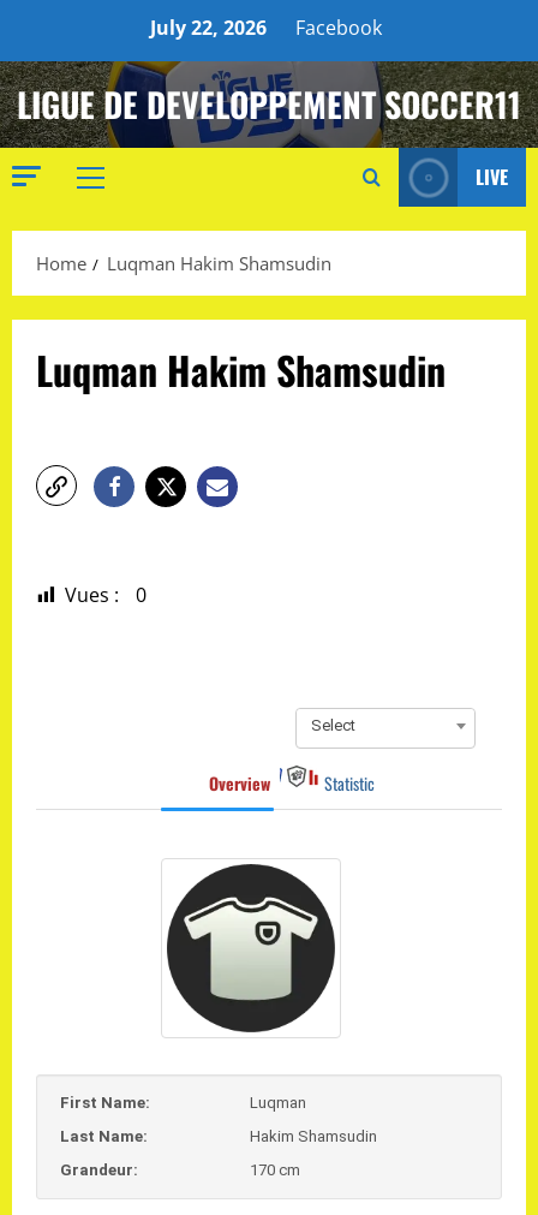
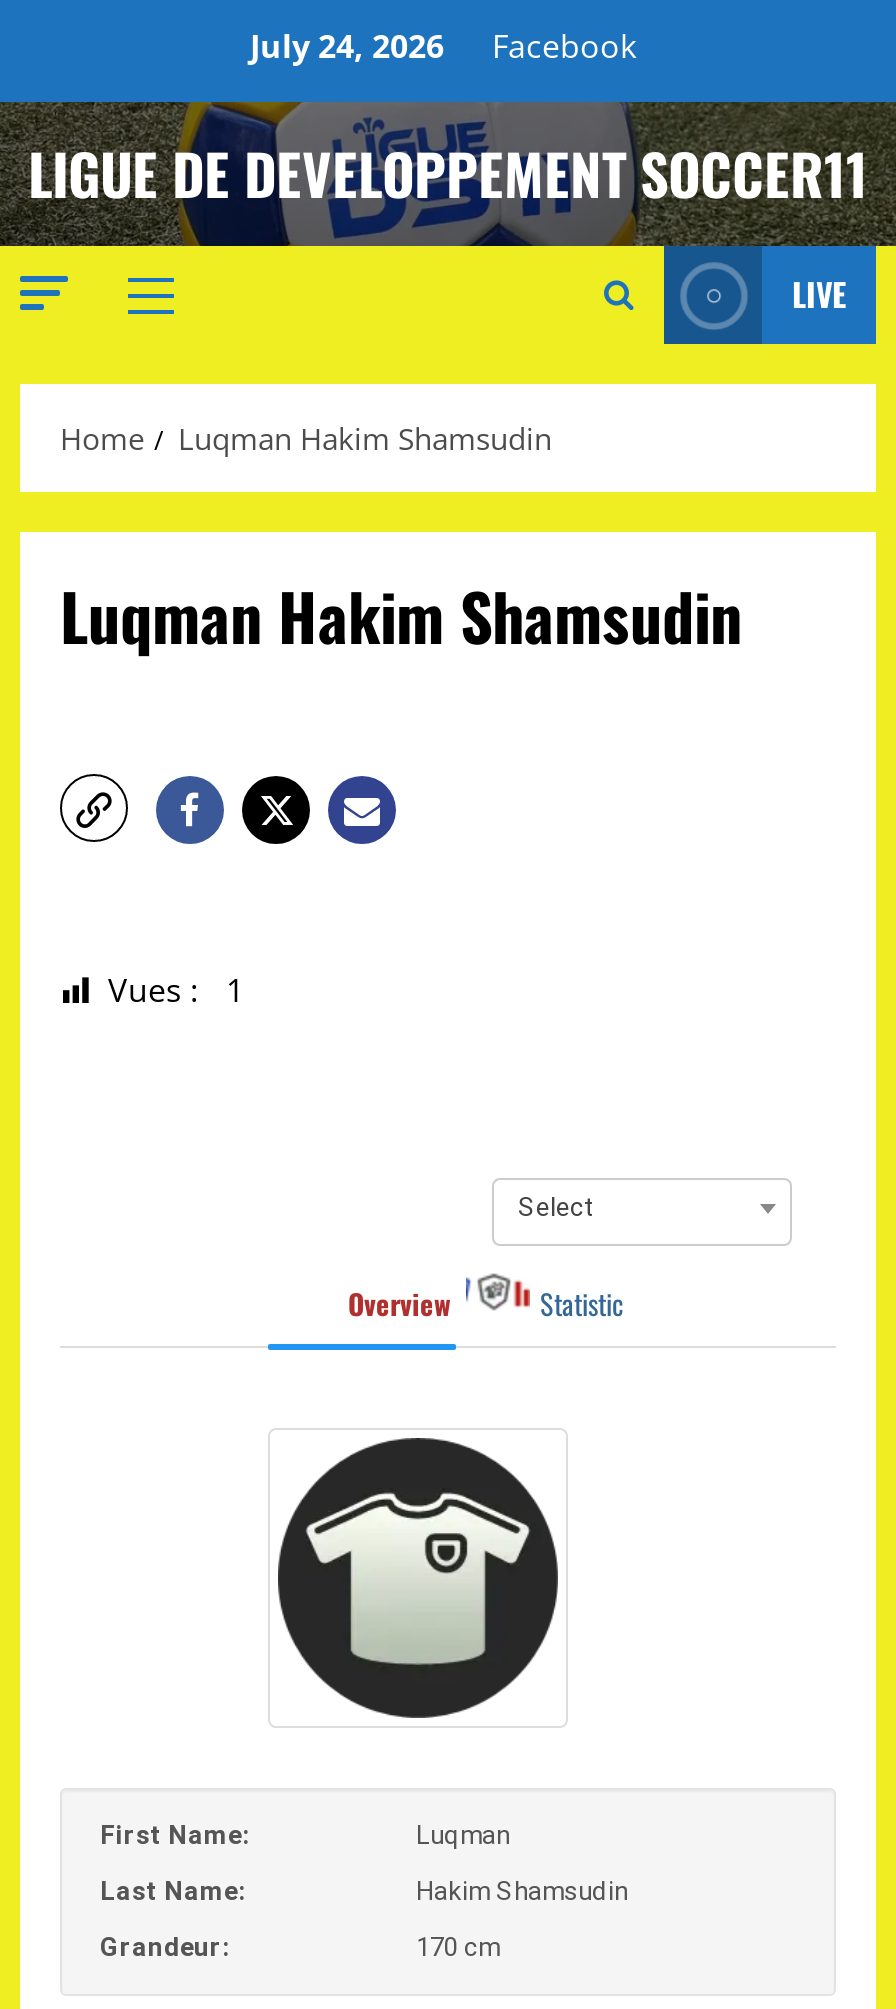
[150,14,382,41] July 22, 2026 Facebook -> [250,24,636,68] July 24, 2026 Facebook
[65,582,147,608] Vues : 0 -> [108,968,244,1012] Vues : 1

